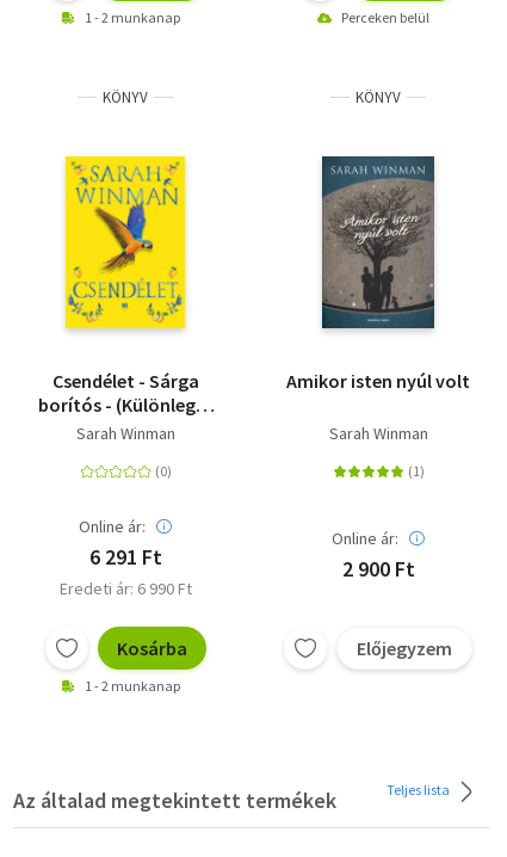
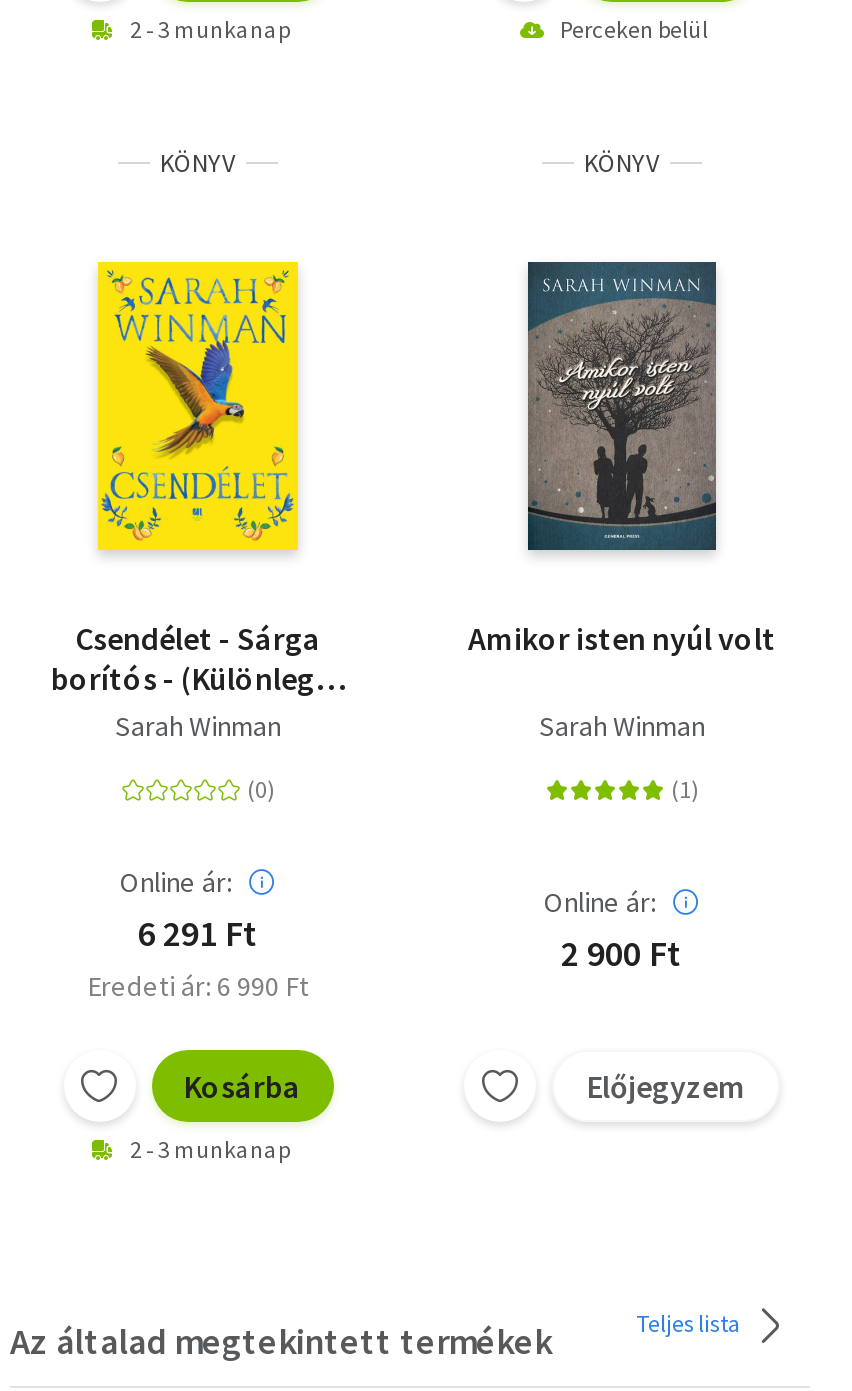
[85,8,180,26] 1 - 2 munkanap -> [130,14,290,44] 2 - 3 munkanap
[85,677,180,695] 1 - 2 munkanap -> [130,1134,290,1164] 2 - 3 munkanap

